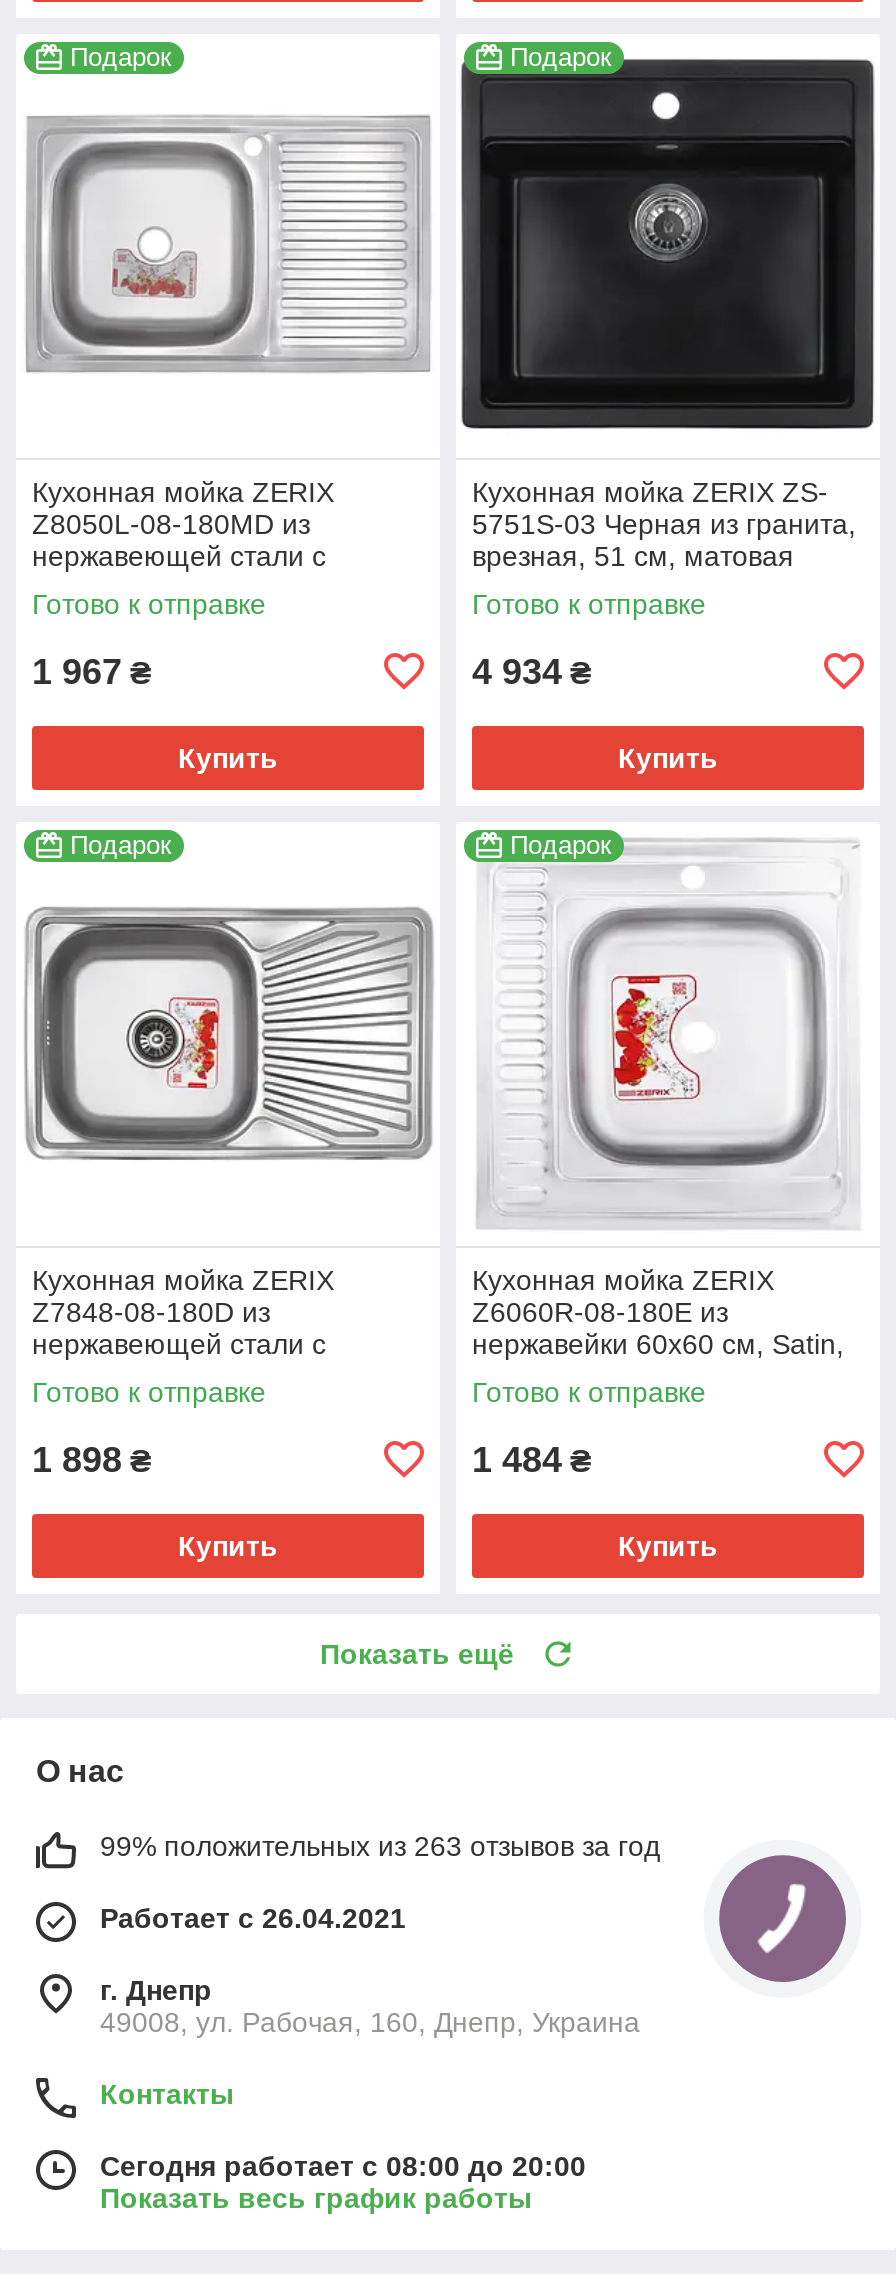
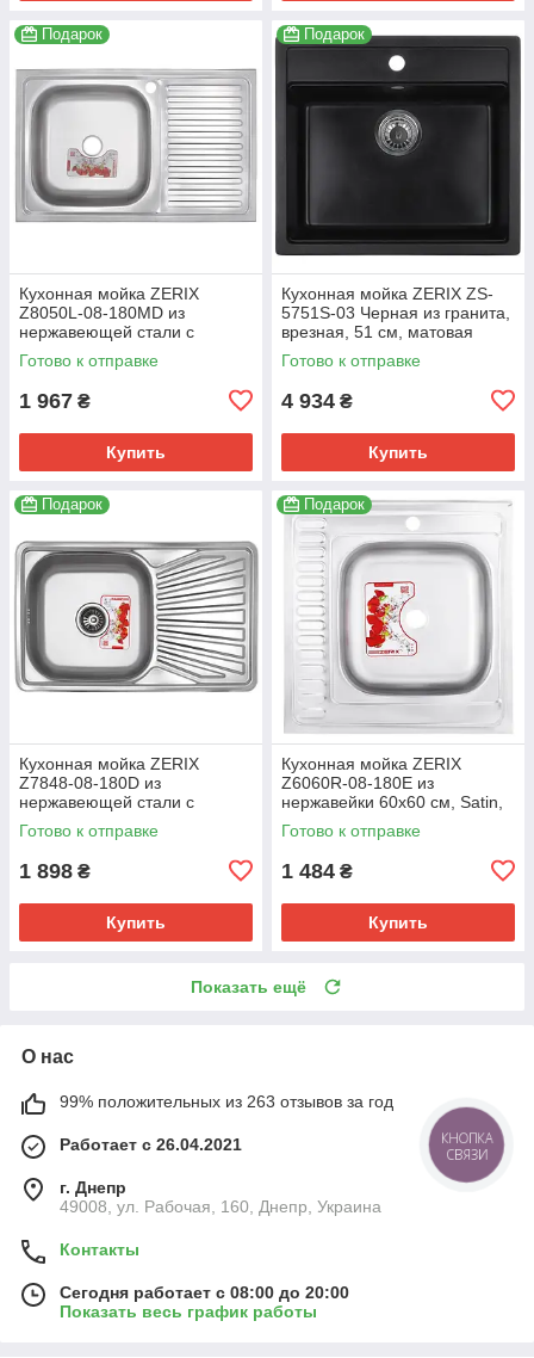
none -> [441,1129,493,1163] КНОПКА | СВЯЗИ

